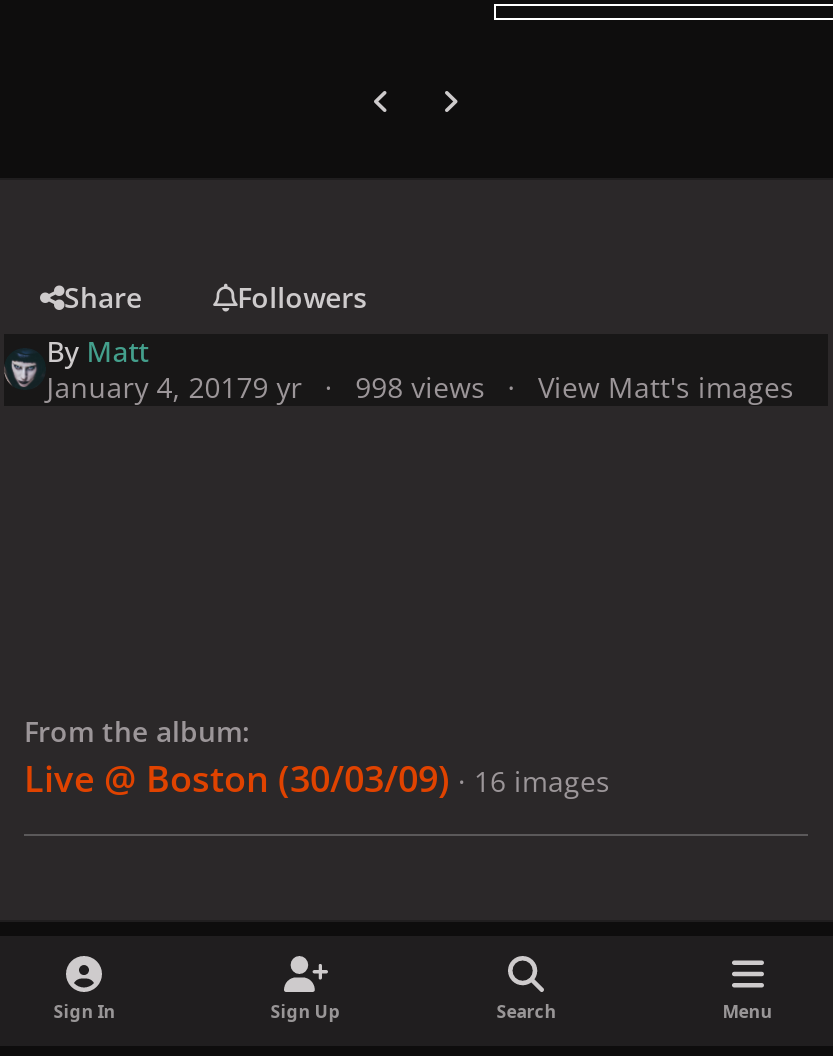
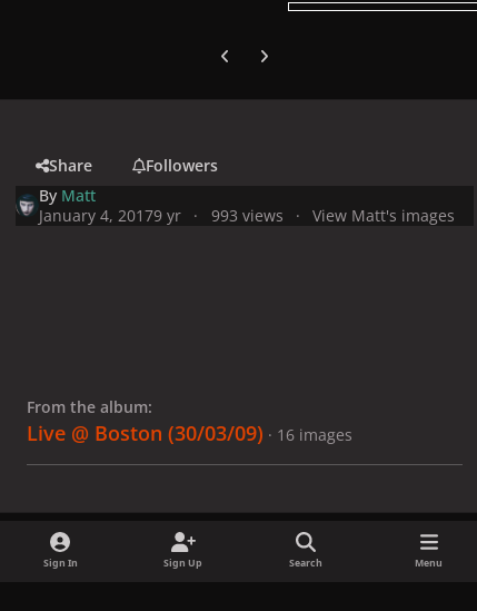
[46,367,794,405] January 4, 20179 yr 998 views View Matt's images -> [39,204,455,225] January 4, 20179 yr 993 views View Matt's images

